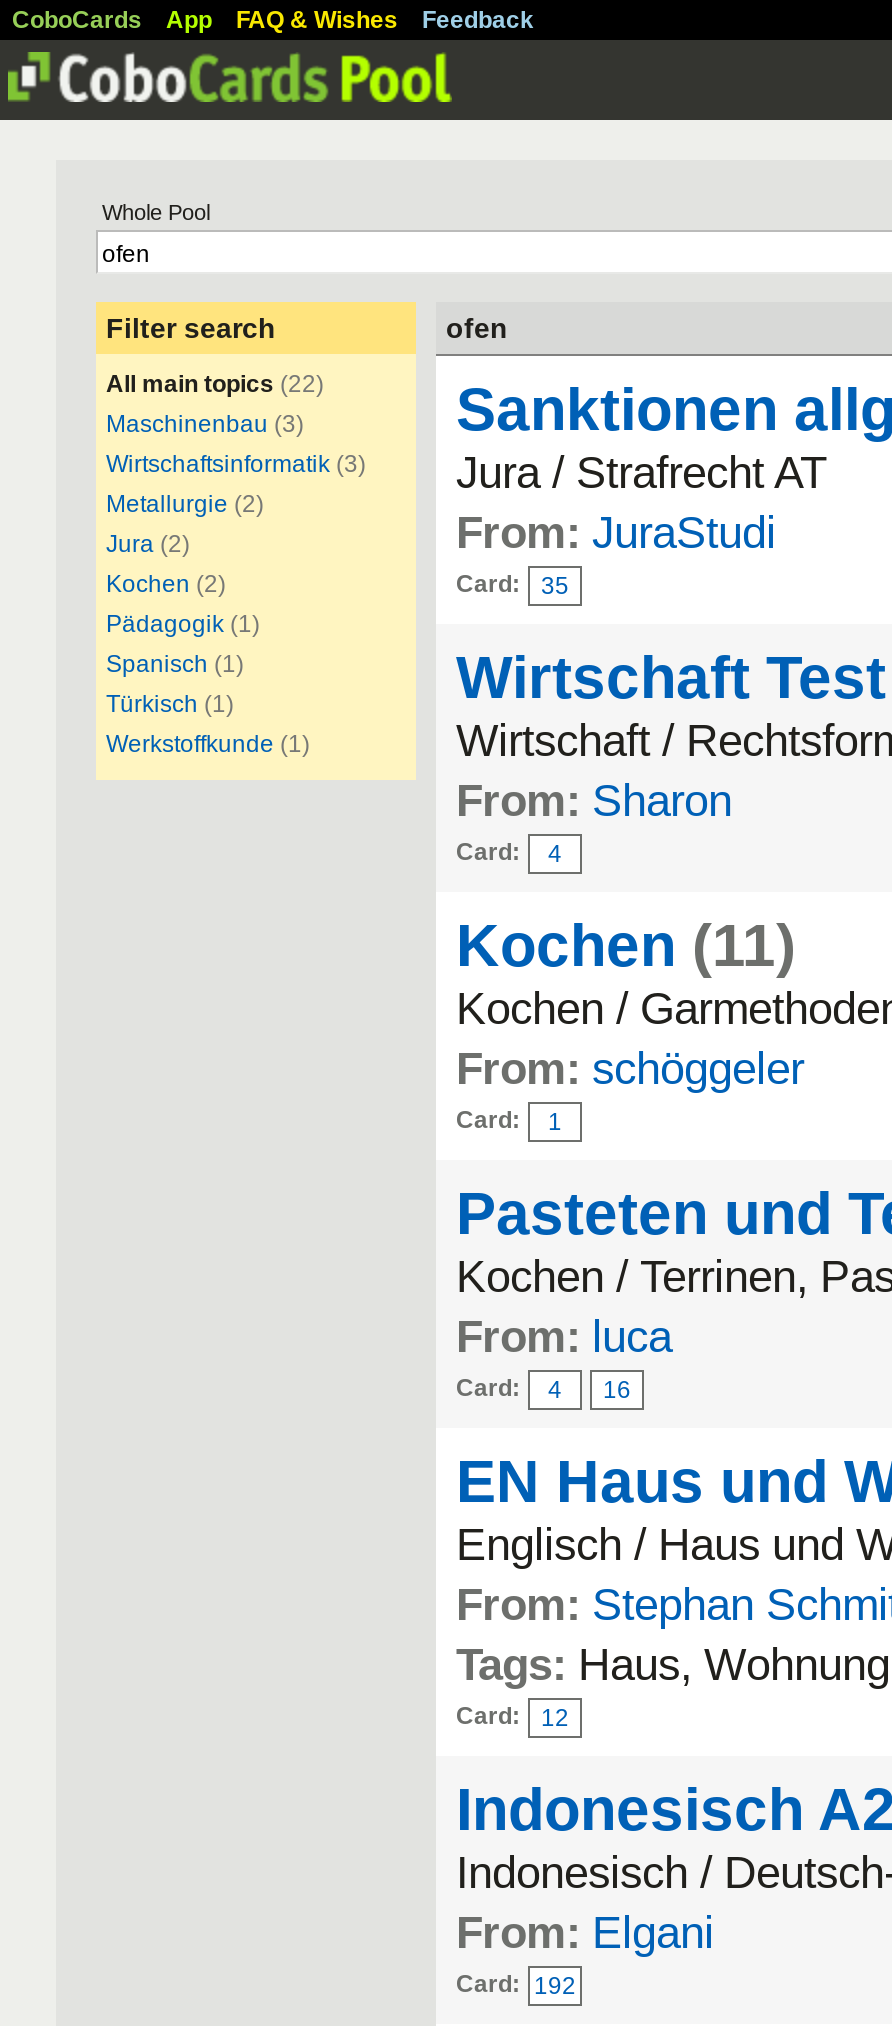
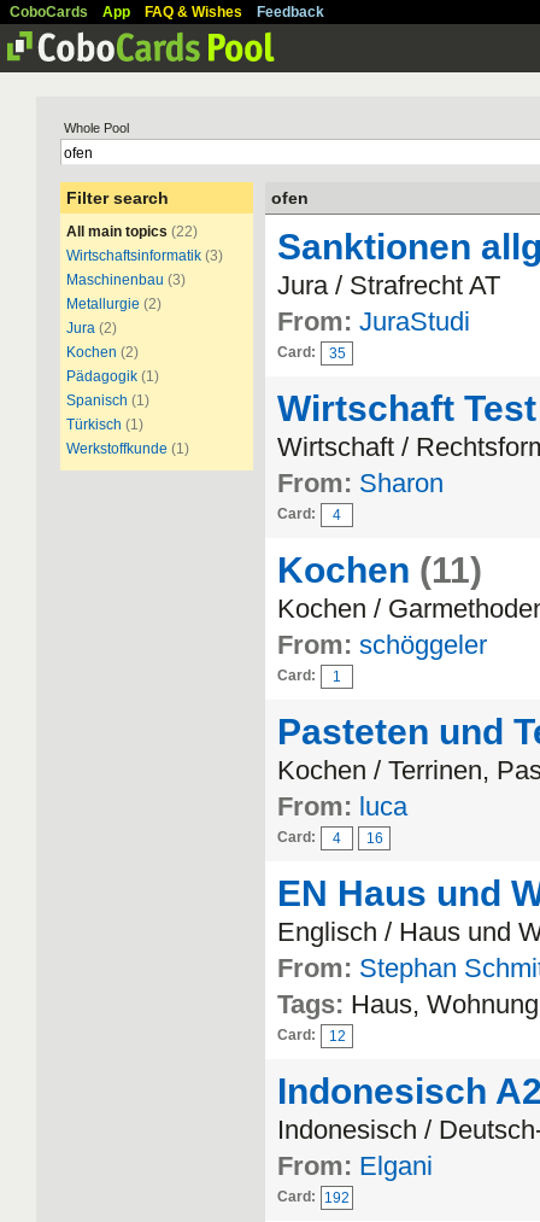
moved [106,410,304,438] -> [66,271,186,288]: Maschinenbau (3)
moved [106,450,366,478] -> [66,247,223,264]: Wirtschaftsinformatik (3)

